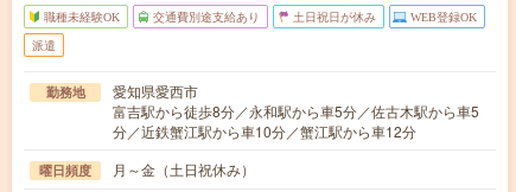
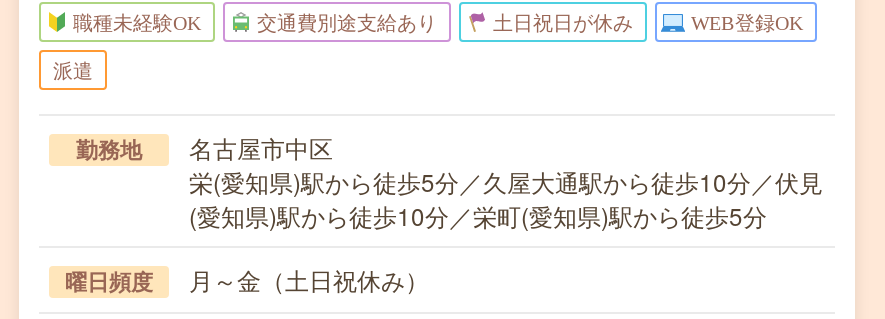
[113,81,479,141] 愛知県愛西市 | 富吉駅から徒歩8分／永和駅から車5分／佐古木駅から車5 | 分／近鉄蟹江駅から車10分／蟹江駅から車12分 -> [189,130,823,232] 名古屋市中区 | 栄(愛知県)駅から徒歩5分／久屋大通駅から徒歩10分／伏見 | (愛知県)駅から徒歩10分／栄町(愛知県)駅から徒歩5分

